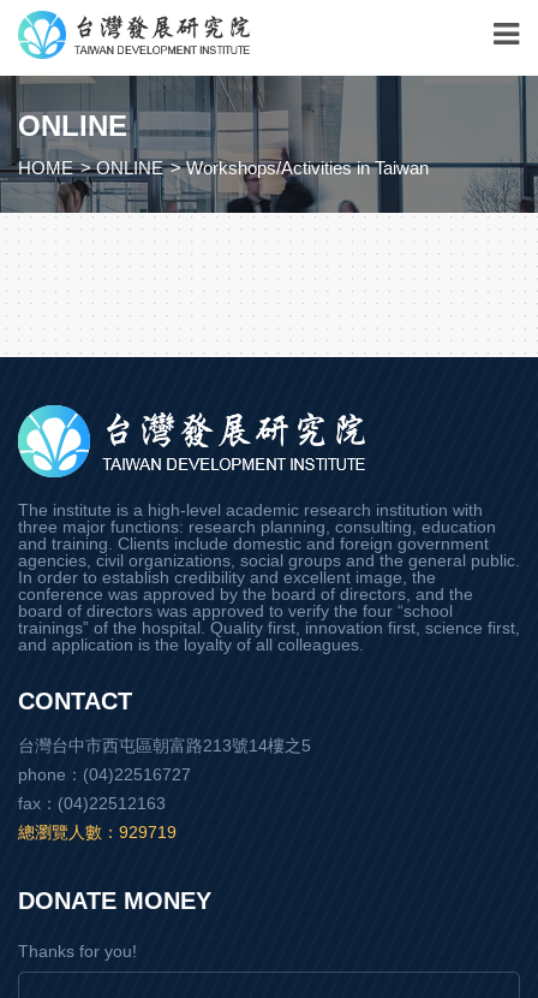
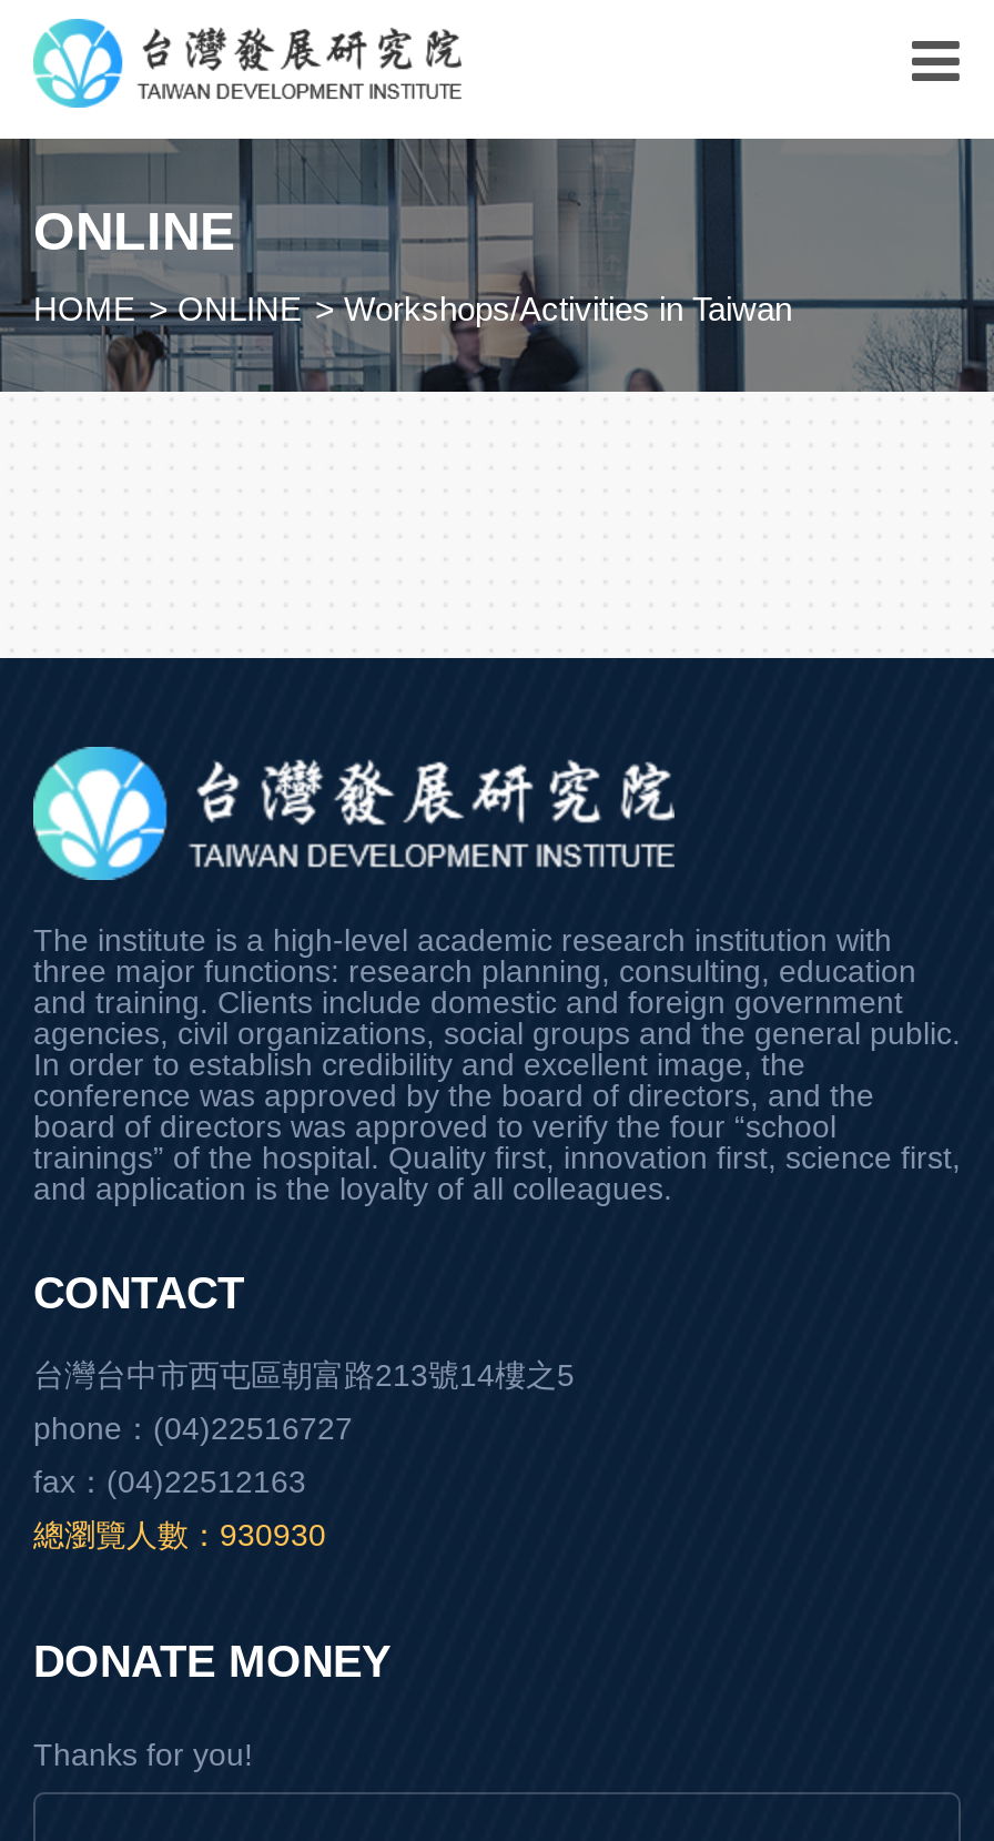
[18,822,177,842] 總瀏覽人數：929719 -> [33,1517,326,1552] 總瀏覽人數：930930

